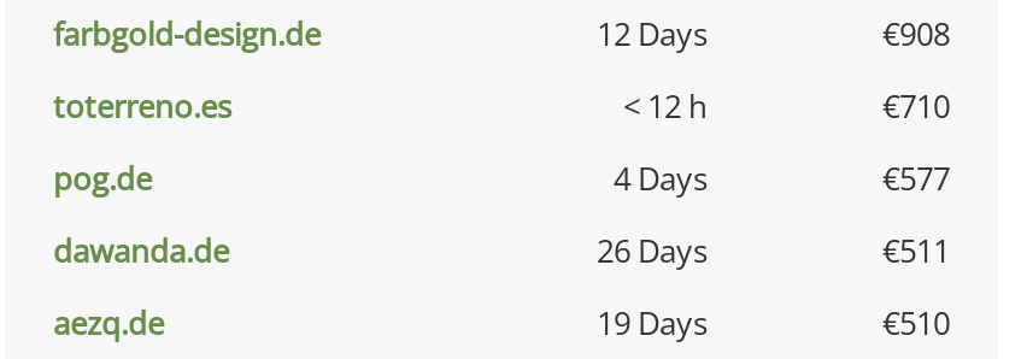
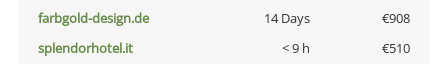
[597,12,708,55] 12 Days -> [263,9,309,27] 14 Days
[53,84,950,345] toterreno.es | < 12 h | €710 | pog.de | 4 Days | €577 | dawanda.de | 26 Days | €511 | aezq.de | 19 Days -> [38,39,309,57] splendorhotel.it | < 9 h

